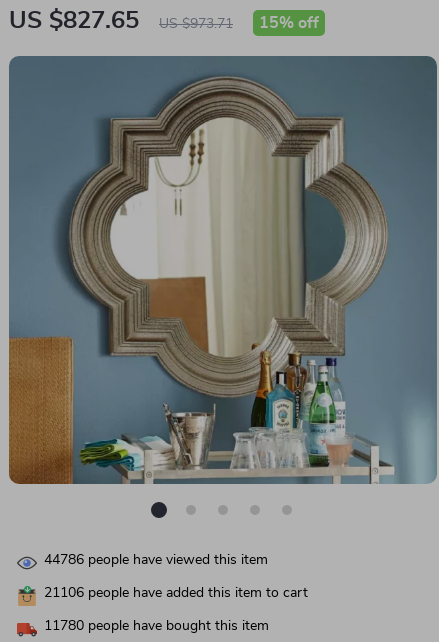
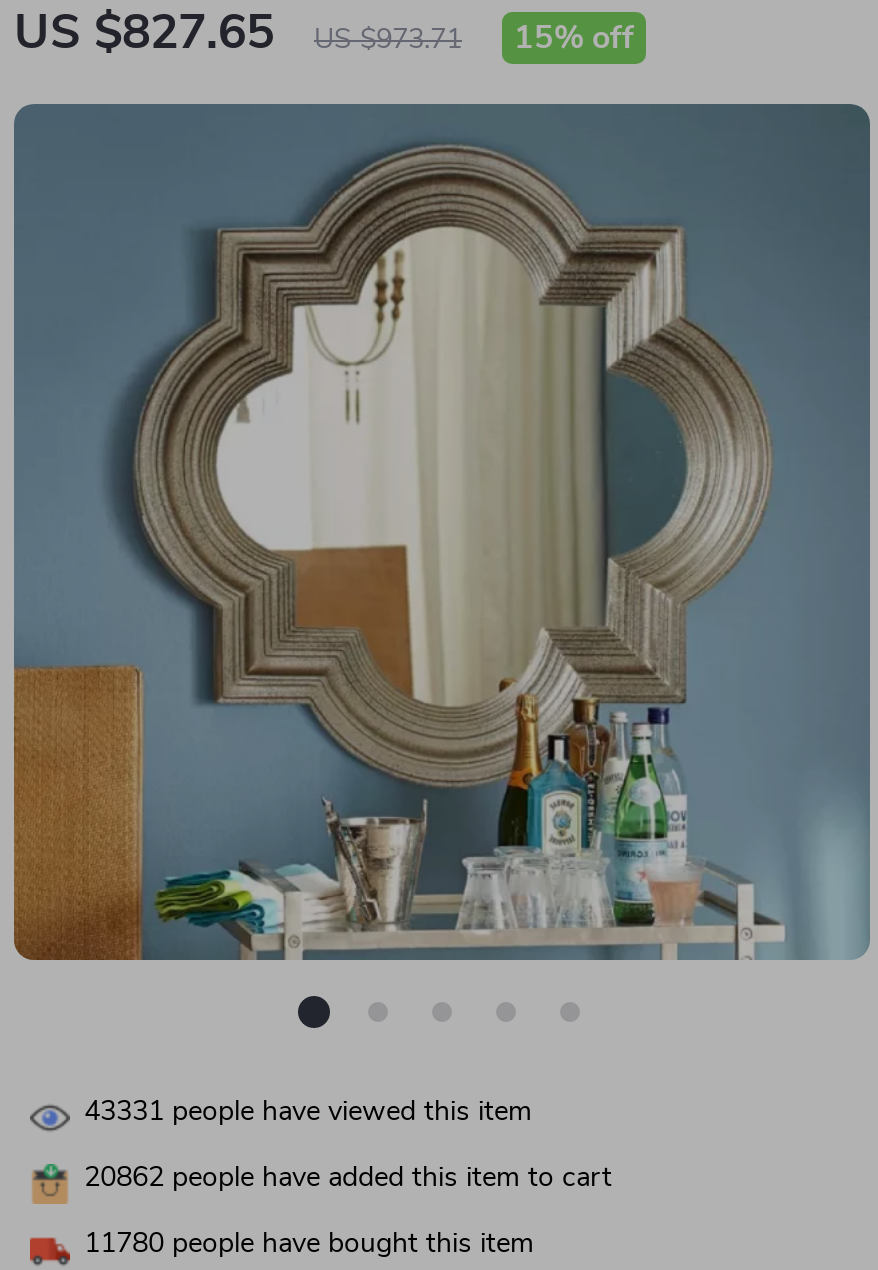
[44,553,268,567] 44786 people have viewed this item -> [84,1098,532,1126] 43331 people have viewed this item
[44,586,308,600] 21106 people have added this item to cart -> [84,1164,612,1192] 20862 people have added this item to cart

